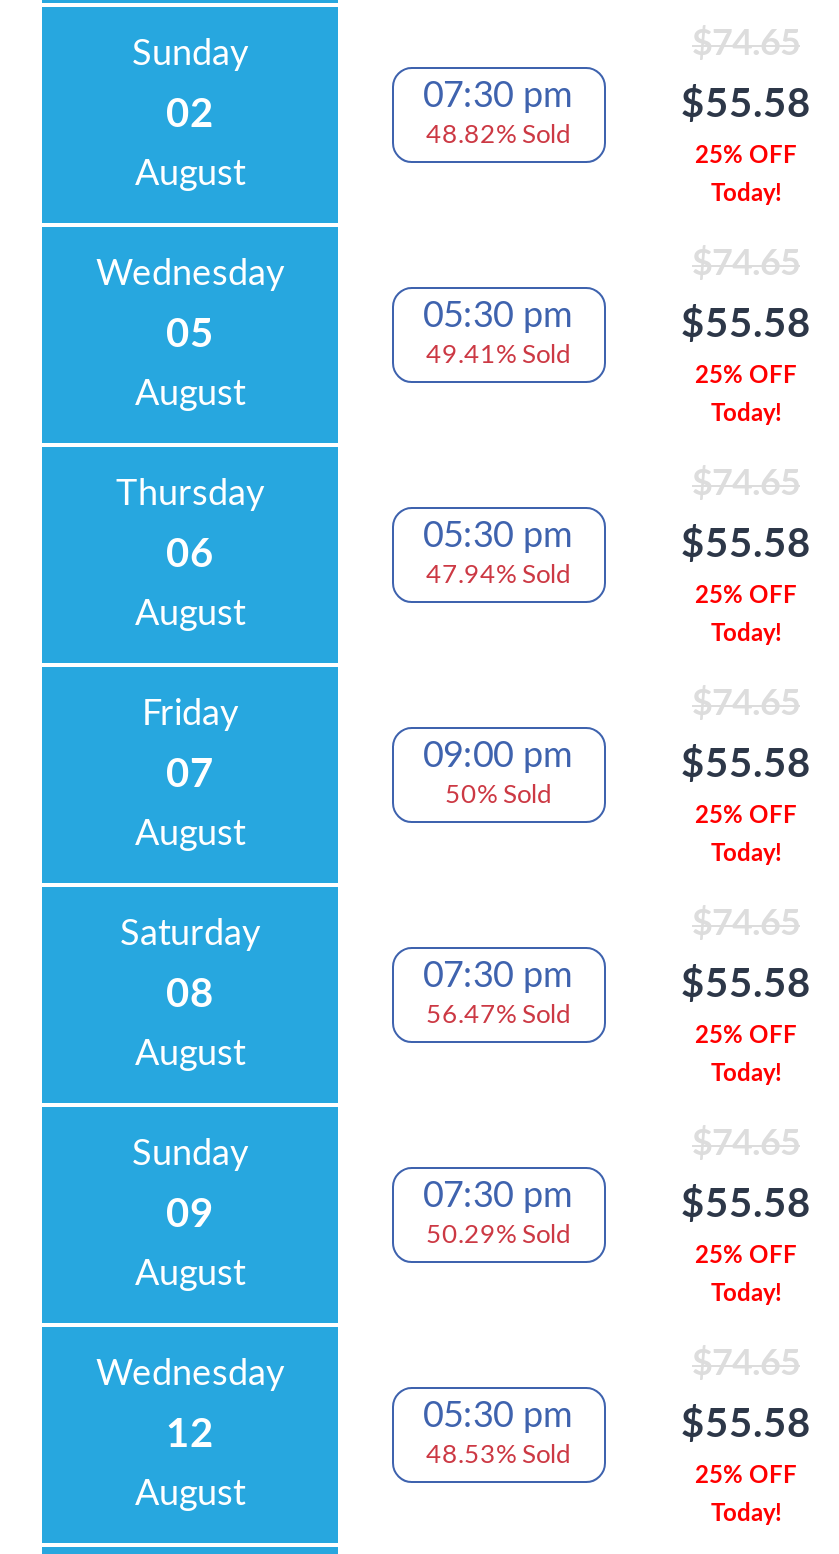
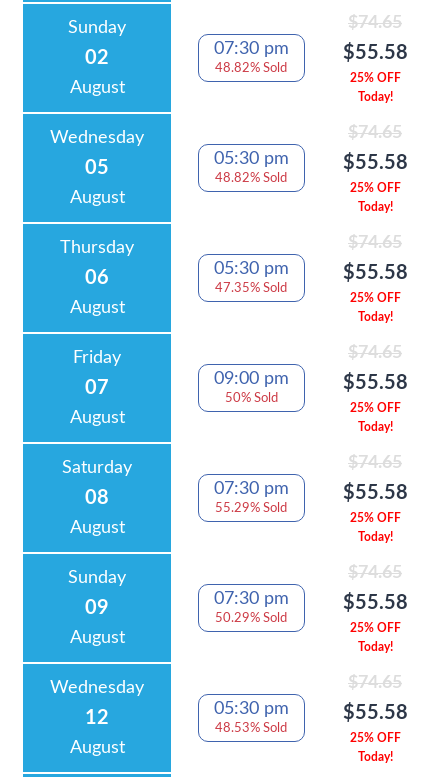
[426,343,570,369] 49.41% Sold -> [215,172,287,185] 48.82% Sold
[426,563,570,589] 47.94% Sold -> [215,282,287,295] 47.35% Sold
[426,1003,570,1029] 56.47% Sold -> [215,502,287,515] 55.29% Sold

